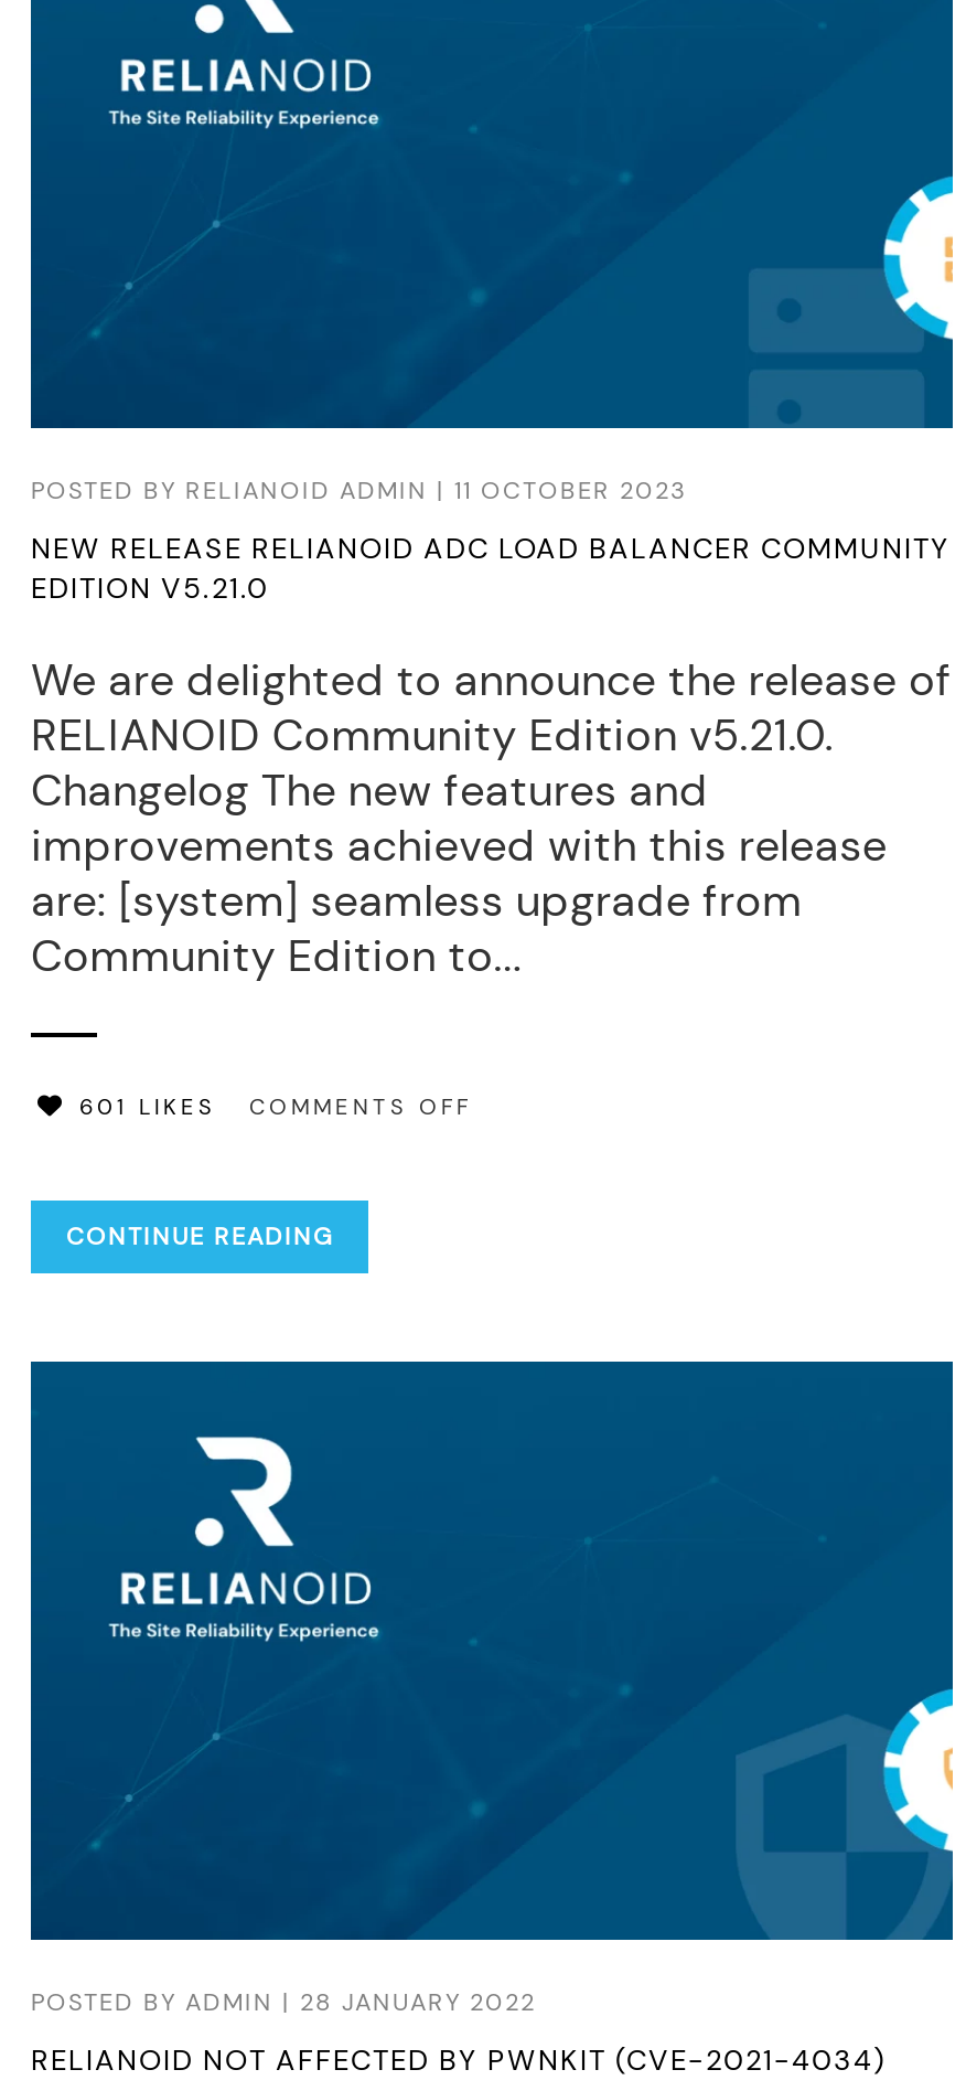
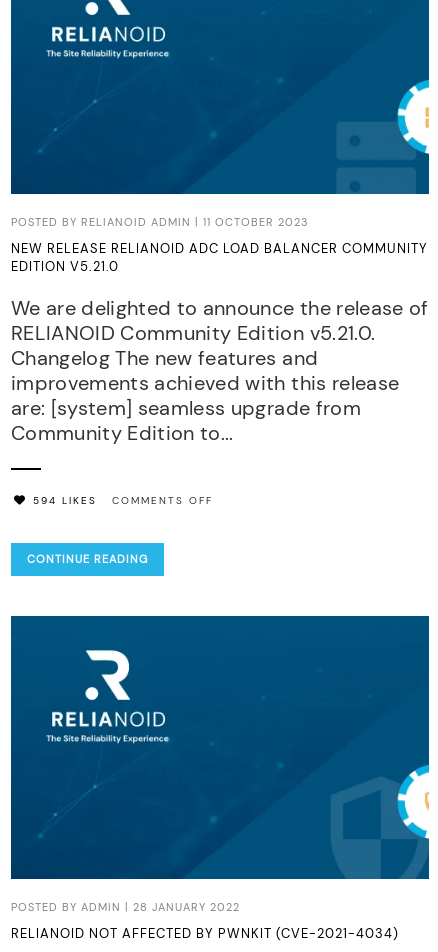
[79,1091,216,1120] 601 LIKES -> [33,494,97,507] 594 LIKES

